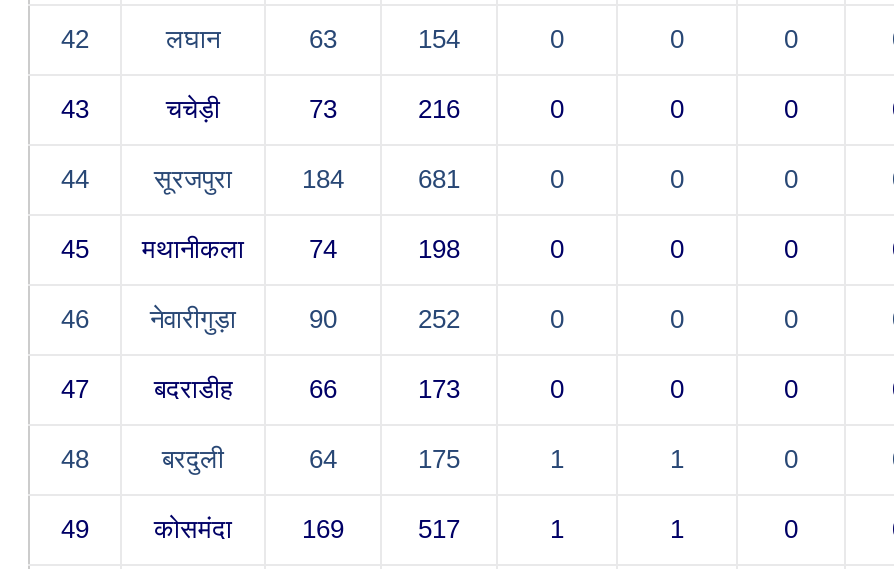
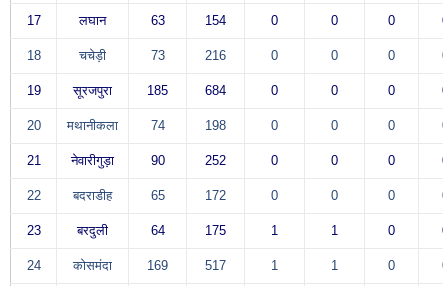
[61,23,89,53] 42 -> [26,13,40,28] 17
[61,93,89,123] 43 -> [26,48,40,63] 18
[61,163,89,193] 44 -> [26,83,40,98] 19
[302,163,344,193] 184 -> [147,83,168,98] 185
[418,163,460,193] 681 -> [205,83,226,98] 684
[61,233,244,263] 45 मथानीकला -> [26,118,118,133] 20 मथानीकला
[61,303,89,333] 46 -> [26,153,40,168] 21
[61,373,89,403] 47 -> [26,188,40,203] 22
[309,373,337,403] 66 -> [150,188,164,203] 65
[418,373,460,403] 173 -> [205,188,226,203] 172
[61,443,89,473] 48 -> [26,223,40,238] 23
[61,513,89,543] 49 -> [26,258,40,273] 24

